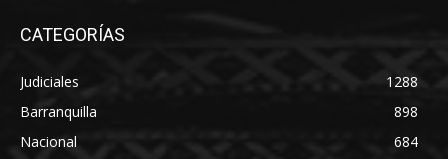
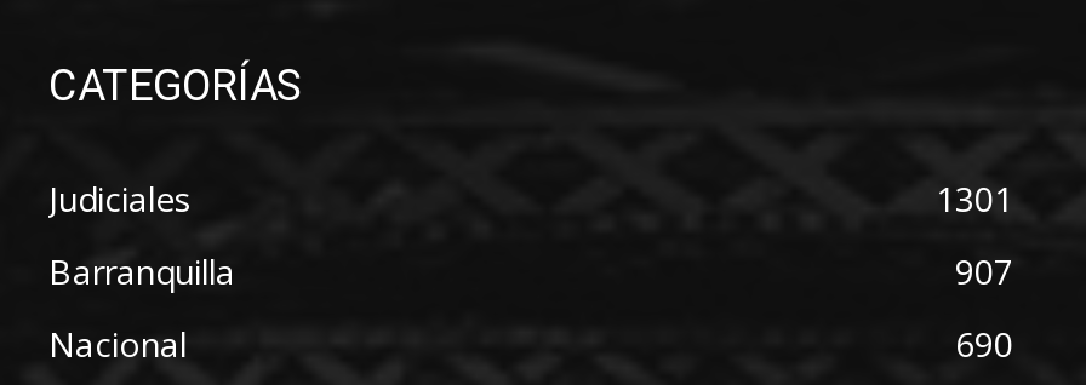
[386,72,418,91] 1288 -> [936,175,1013,221] 1301
[394,102,418,121] 898 -> [955,247,1013,293] 907
[394,132,418,151] 684 -> [955,320,1013,366] 690

